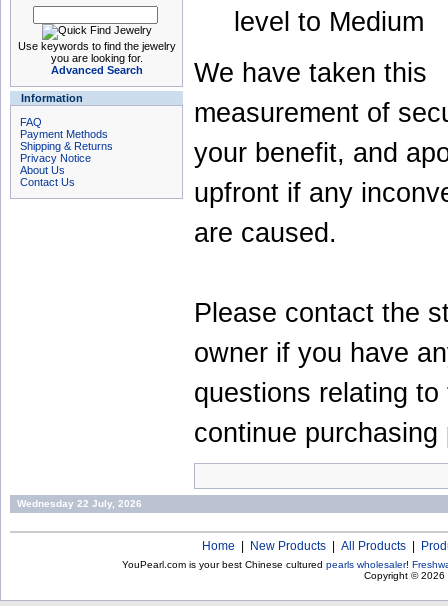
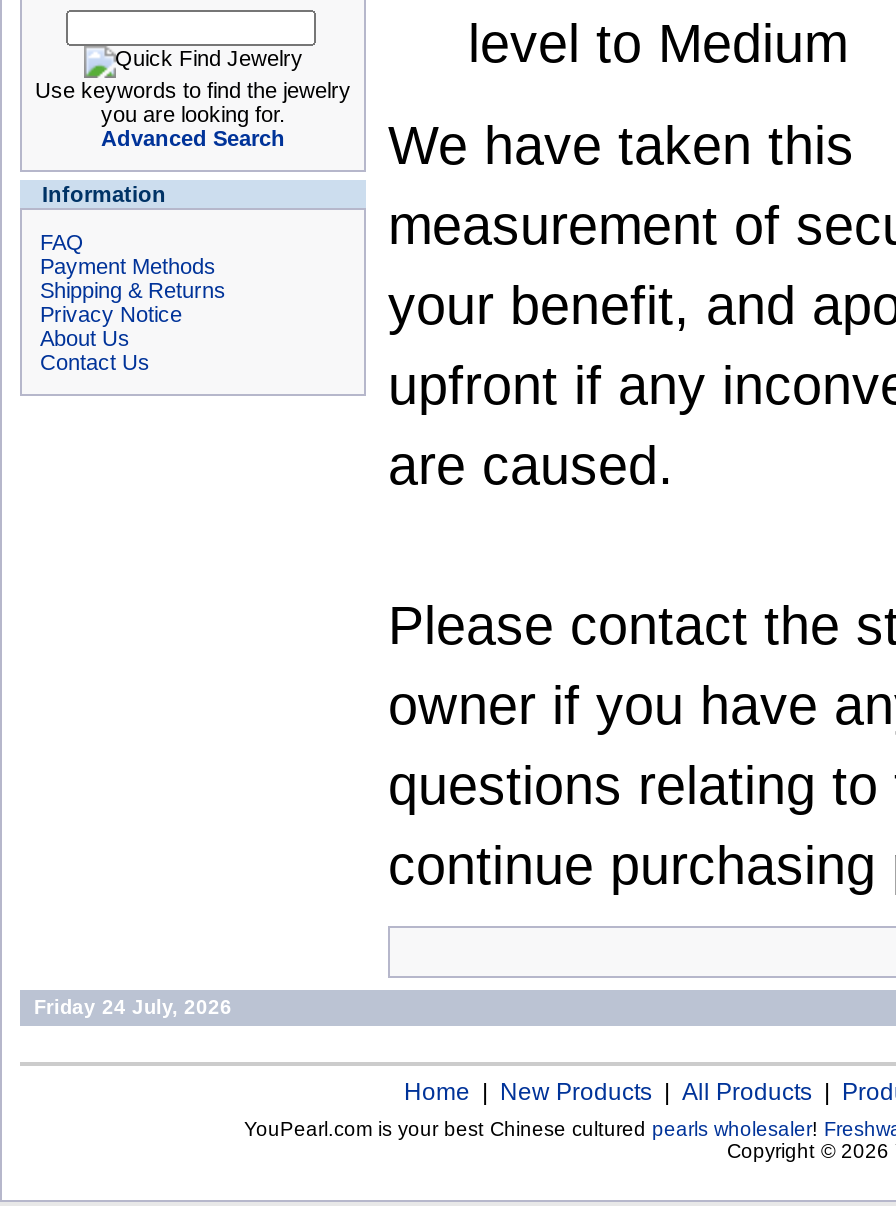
[11,498,148,509] Wednesday 22 July, 2026 -> [22,996,244,1018] Friday 24 July, 2026

